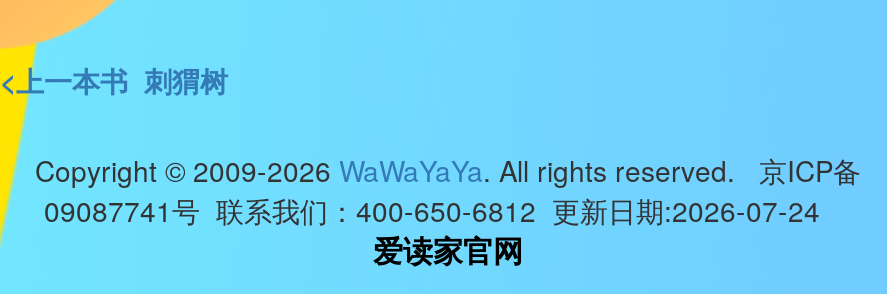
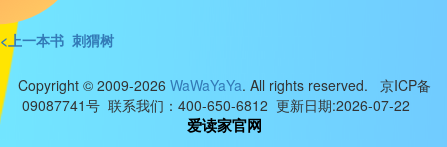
[44,190,852,230] 09087741号 联系我们：400-650-6812 更新日期:2026-07-24 -> [22,95,426,115] 09087741号 联系我们：400-650-6812 更新日期:2026-07-22

